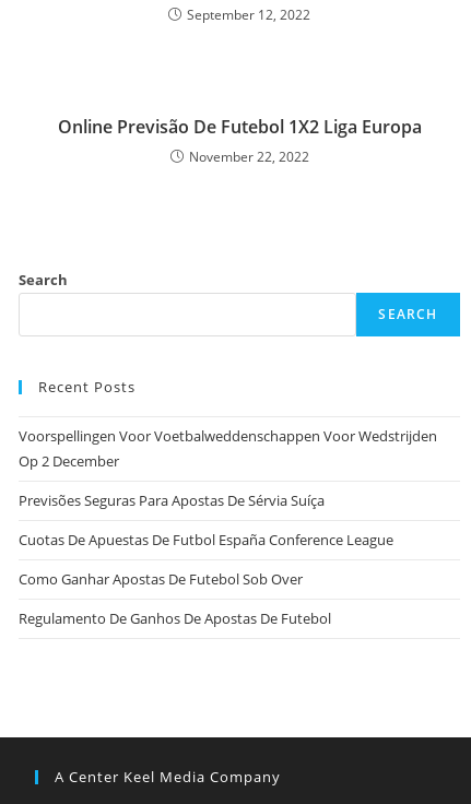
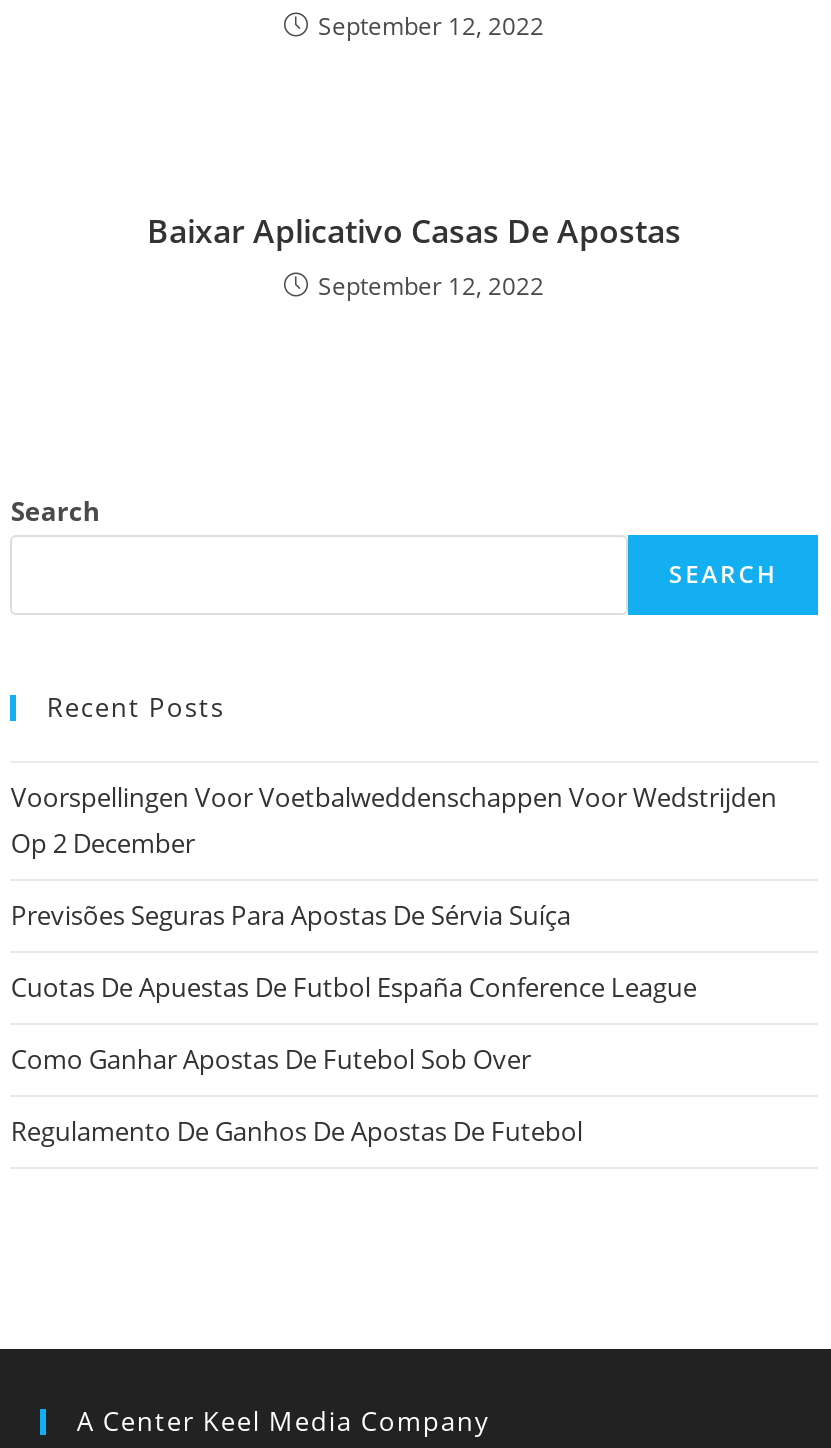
[57,115,421,166] Online Previsão De Futebol 1X2 Liga Europa | November 22, 2022 -> [147,209,681,303] Baixar Aplicativo Casas De Apostas | September 12, 2022

